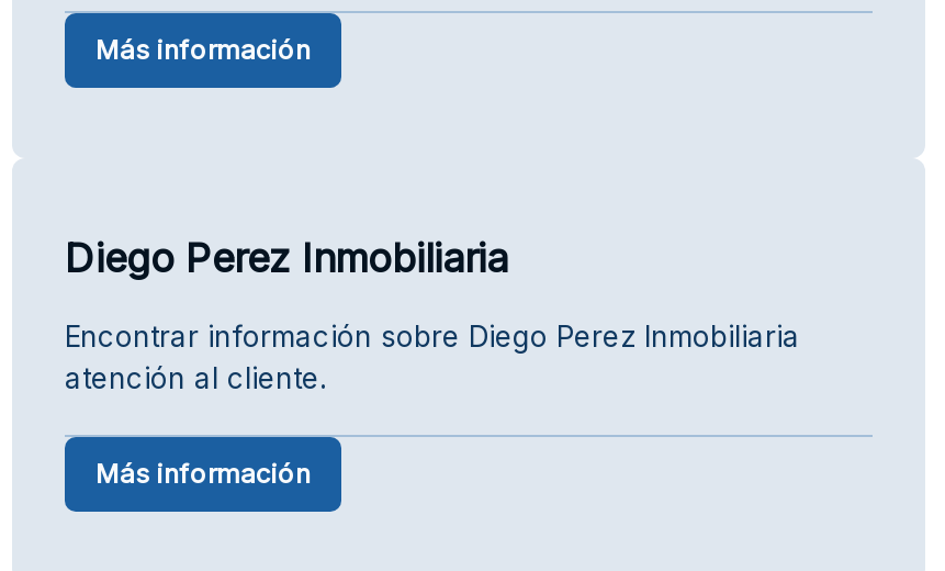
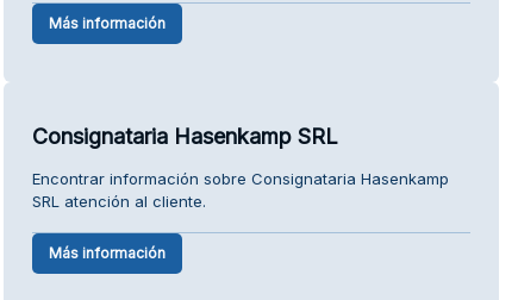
[65,234,508,280] Diego Perez Inmobiliaria -> [32,123,338,148] Consignataria Hasenkamp SRL
[65,317,800,394] Encontrar información sobre Diego Perez Inmobiliaria | atención al cliente. -> [32,168,449,210] Encontrar información sobre Consignataria Hasenkamp | SRL atención al cliente.

